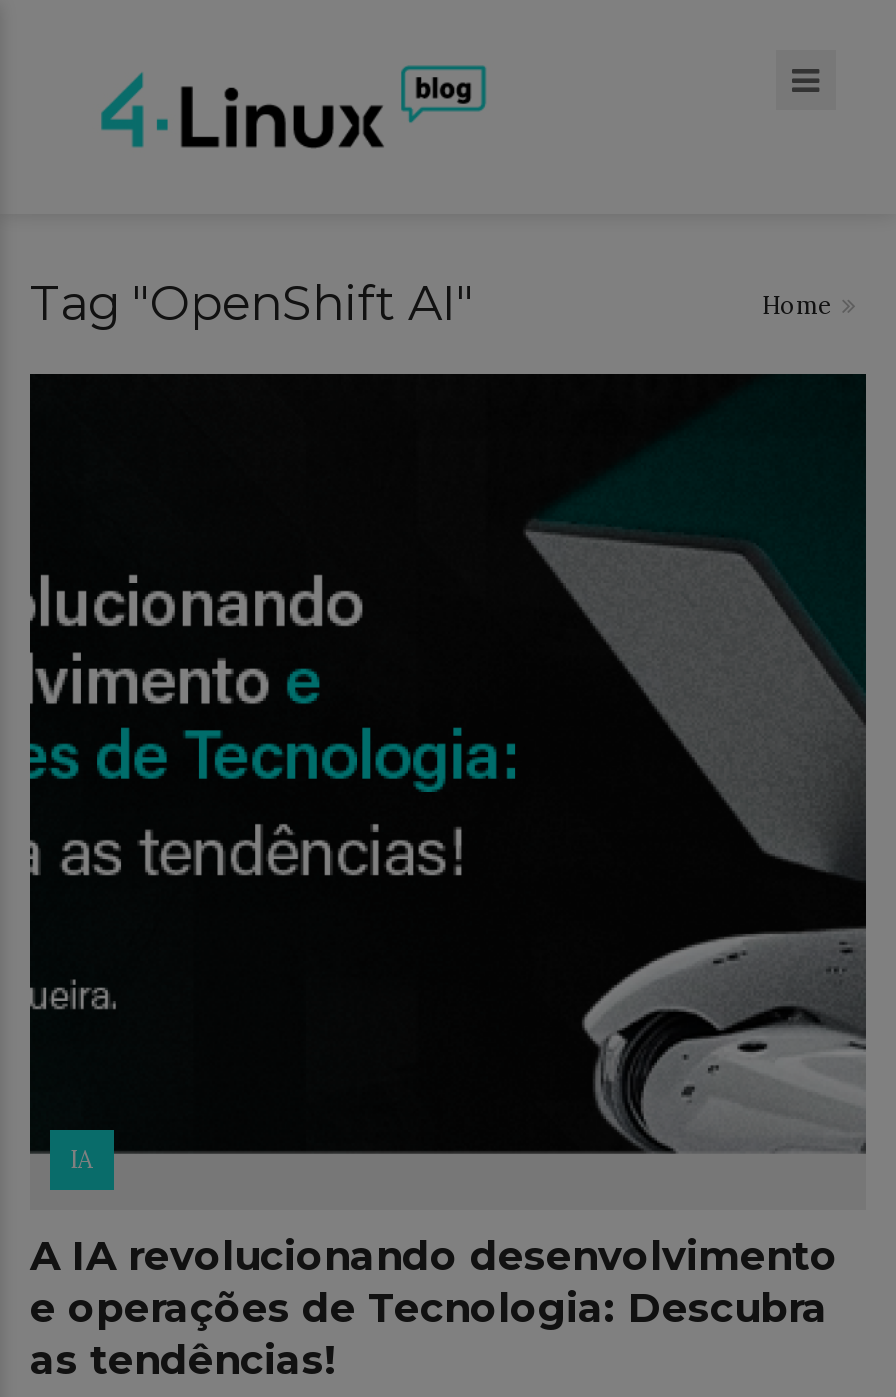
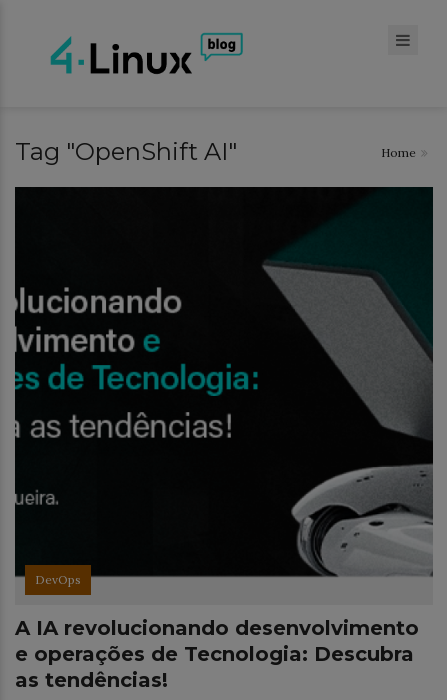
[70,1144,94,1174] IA -> [35,572,81,587] DevOps

